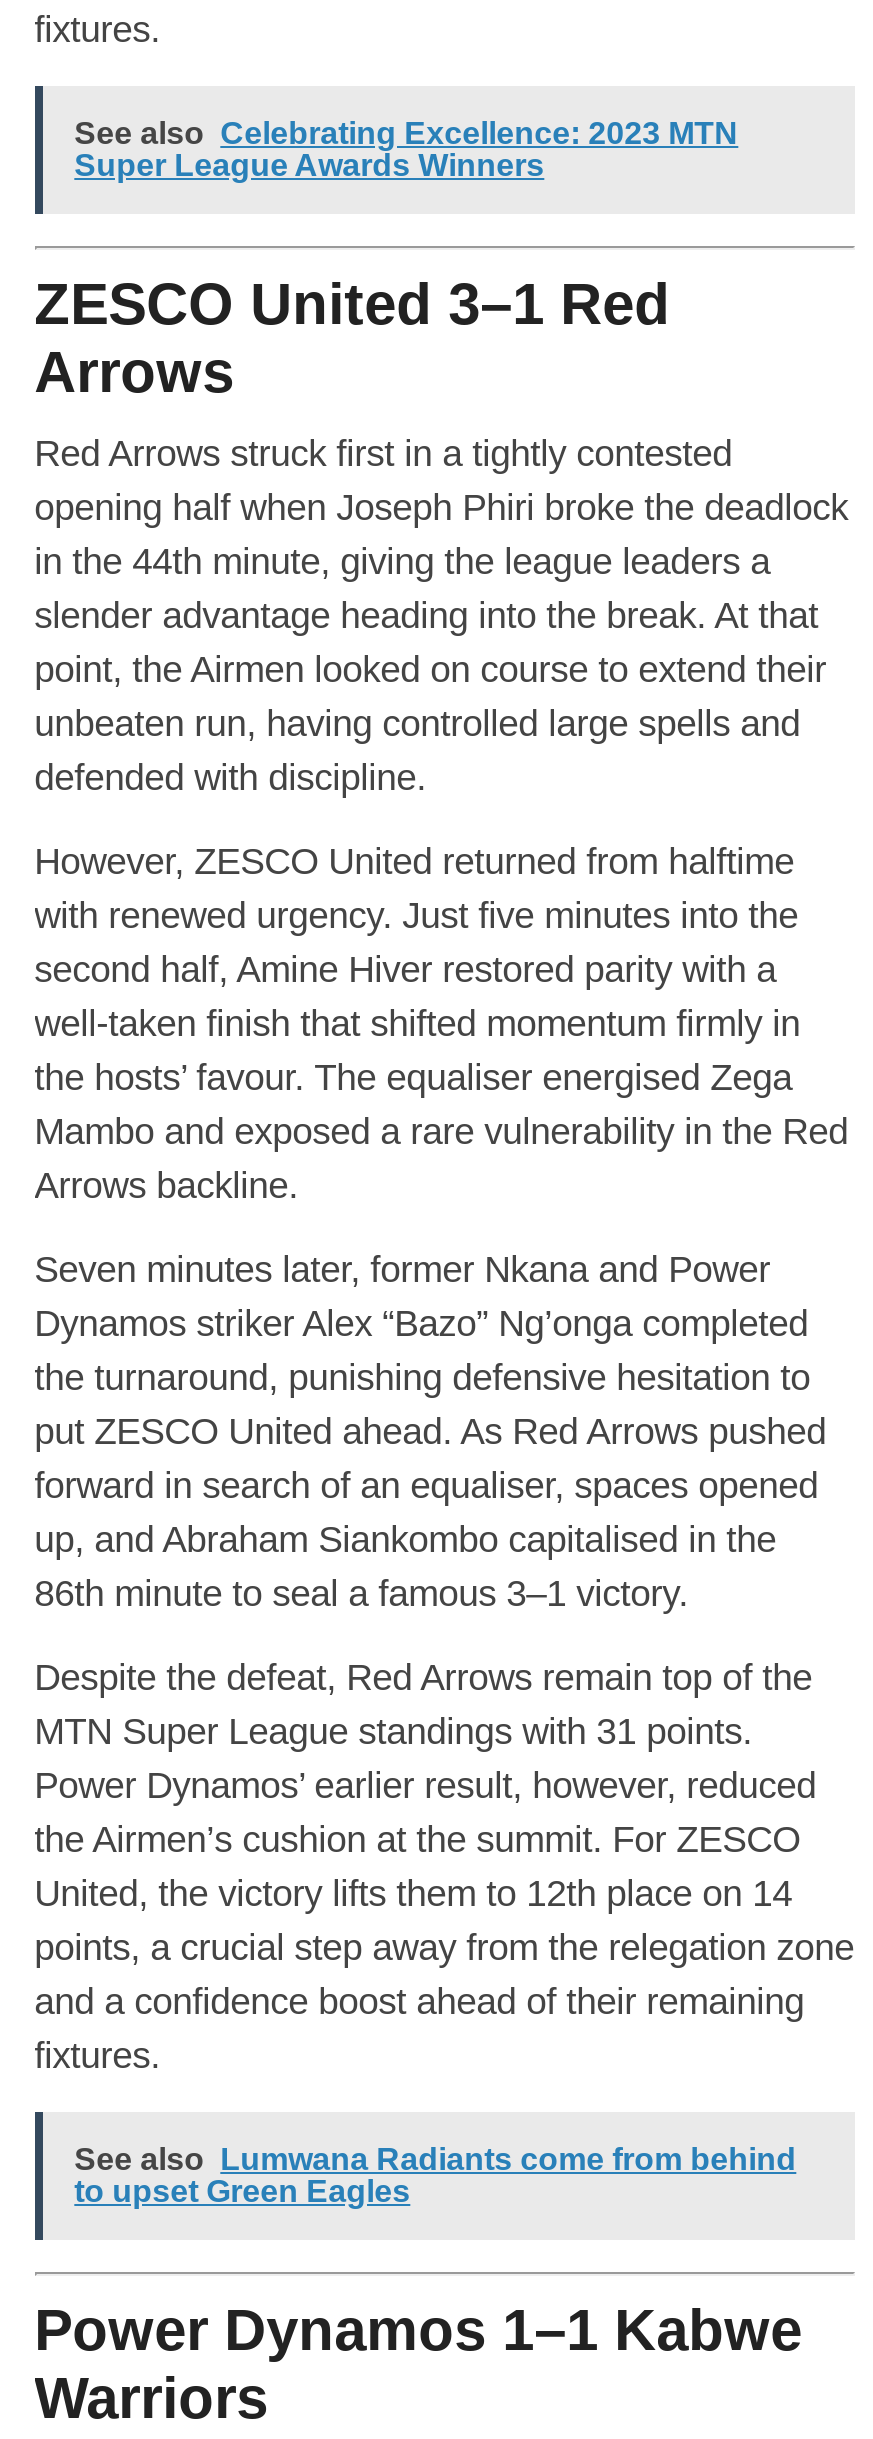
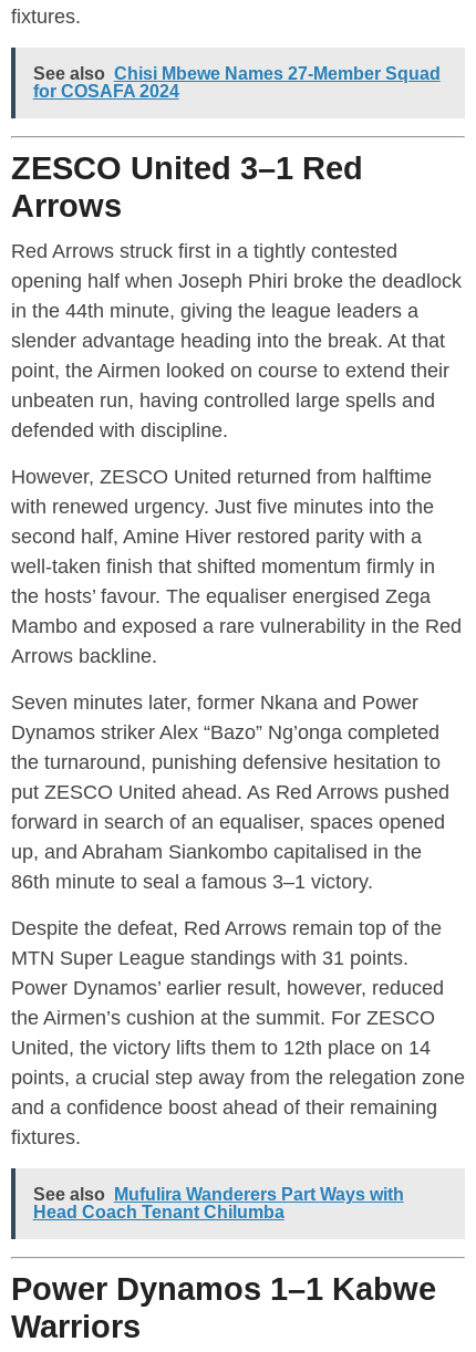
[74,116,738,182] See also Celebrating Excellence: 2023 MTN | Super League Awards Winners -> [33,64,440,101] See also Chisi Mbewe Names 27-Member Squad | for COSAFA 2024
[74,2142,796,2208] See also Lumwana Radiants come from behind | to upset Green Eagles -> [33,1185,404,1222] See also Mufulira Wanderers Part Ways with | Head Coach Tenant Chilumba

